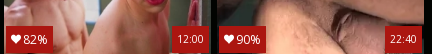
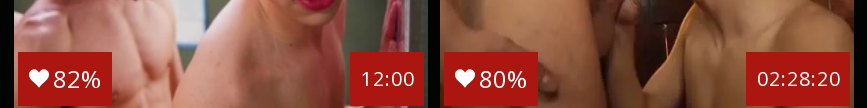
[236,31,417,48] 90% | 22:40 -> [479,61,841,95] 80% | 02:28:20

